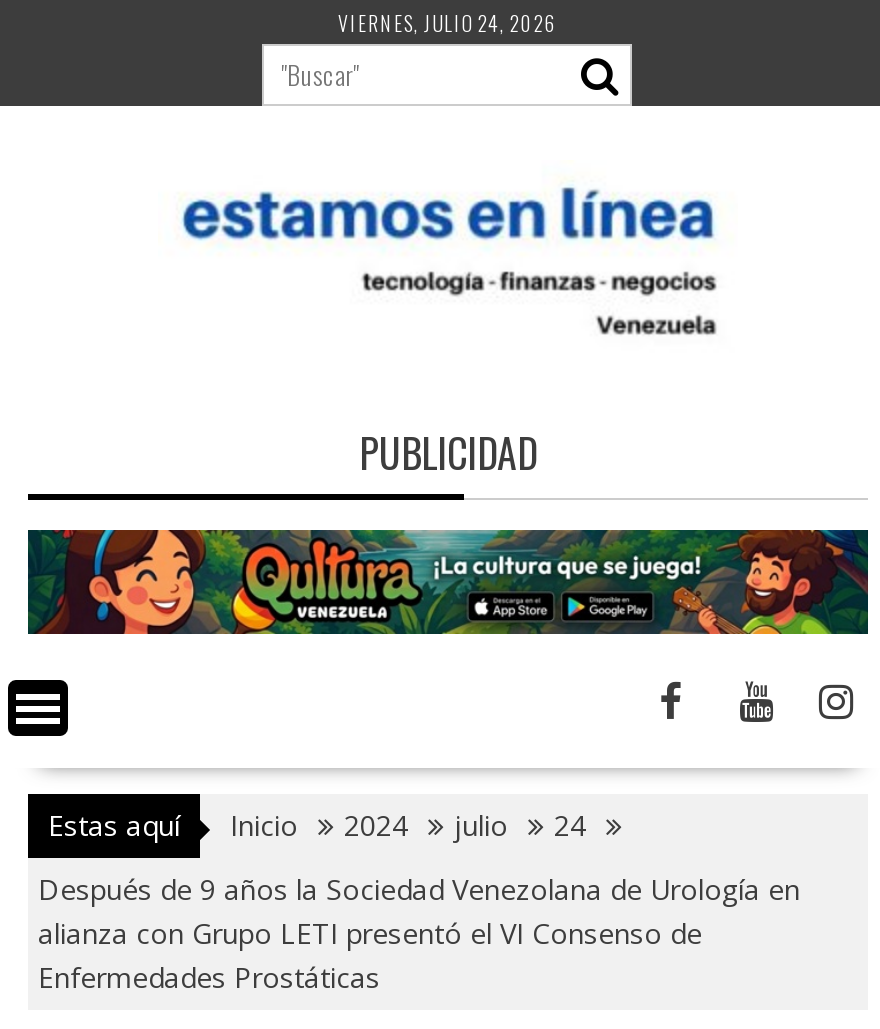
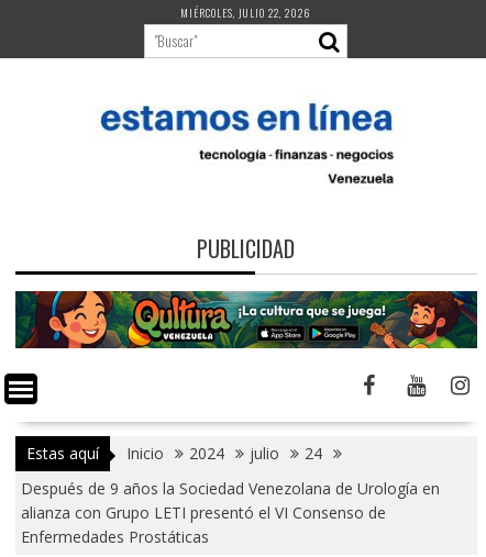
[338,8,558,38] VIERNES, JULIO 24, 2026 -> [181,4,312,21] MIÉRCOLES, JULIO 22, 2026

